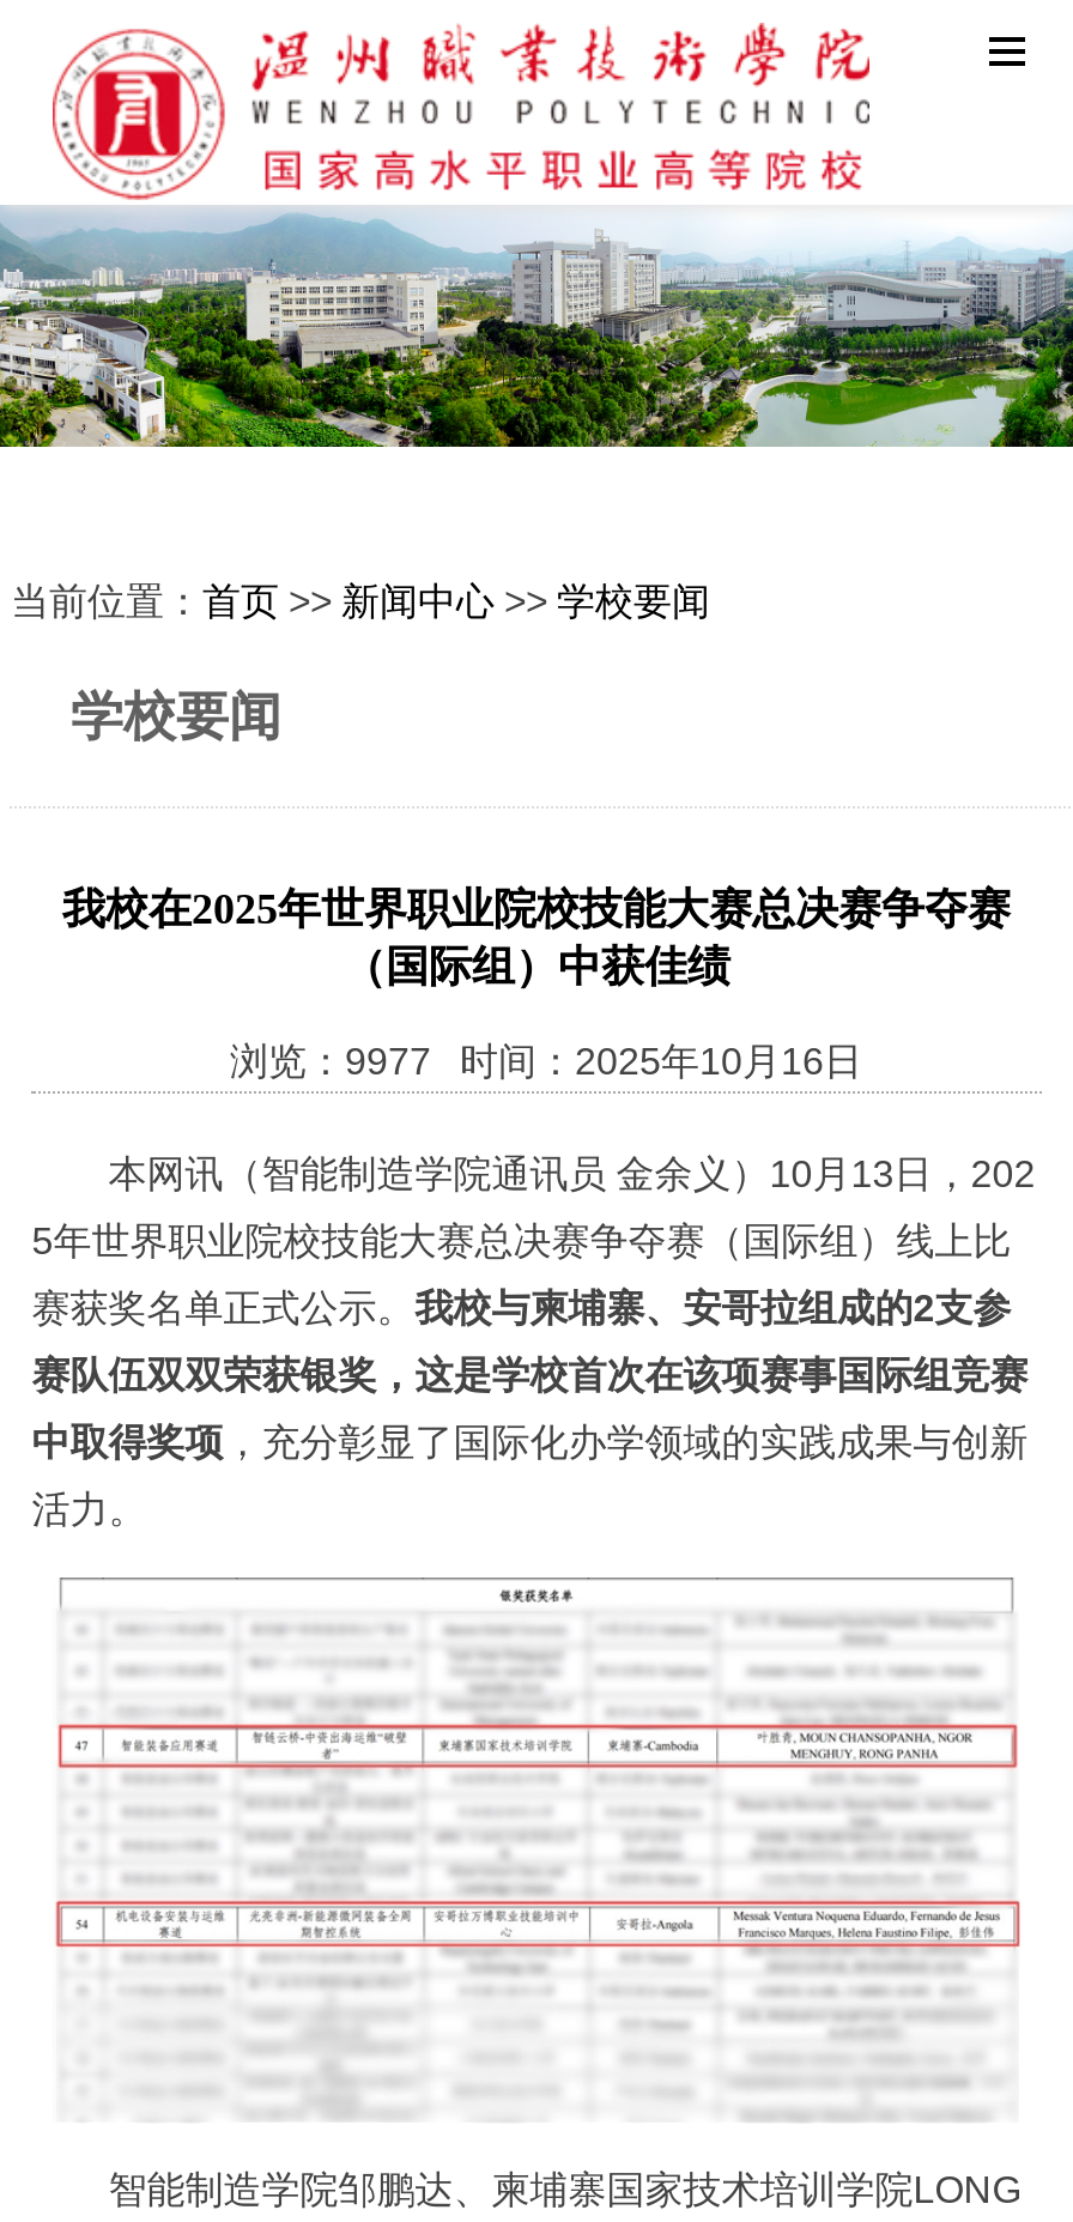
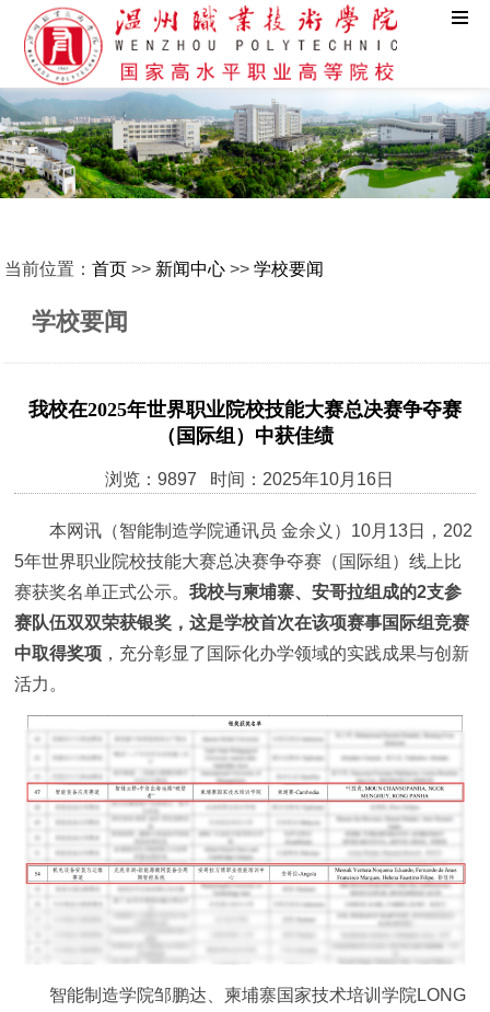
[211,1041,862,1082] 浏览：9977 时间：2025年10月16日 -> [96,470,394,488] 浏览：9897 时间：2025年10月16日

